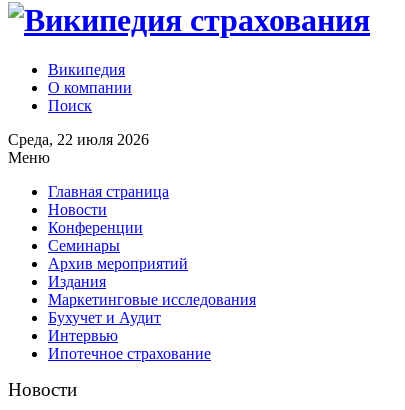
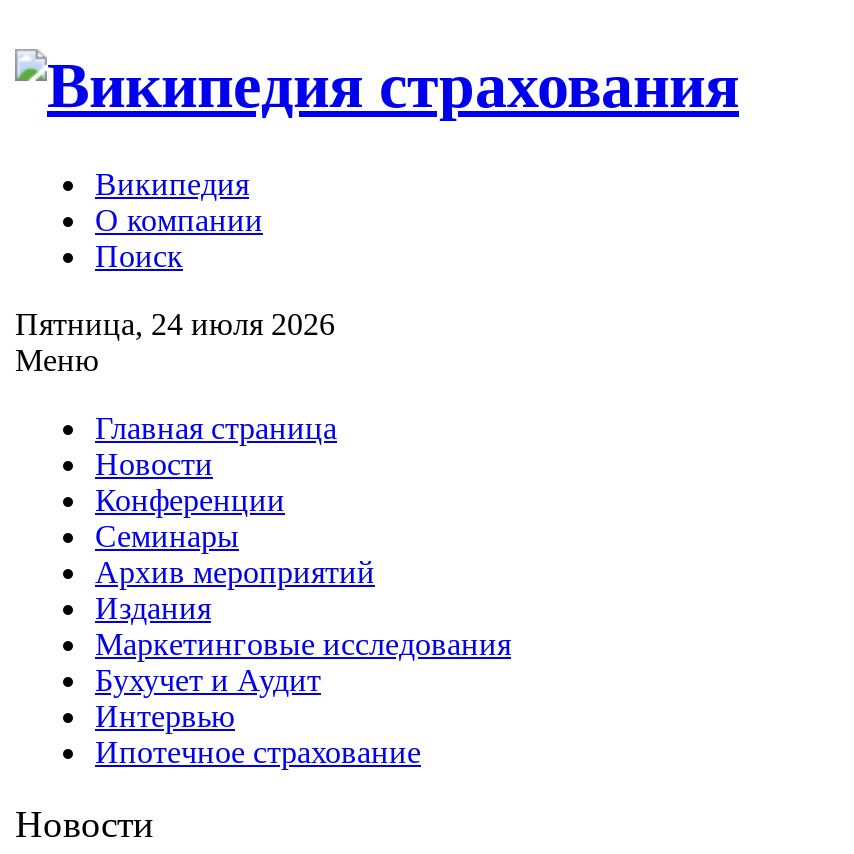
[8,131,149,148] Среда, 22 июля 2026 -> [15,307,335,341] Пятница, 24 июля 2026

